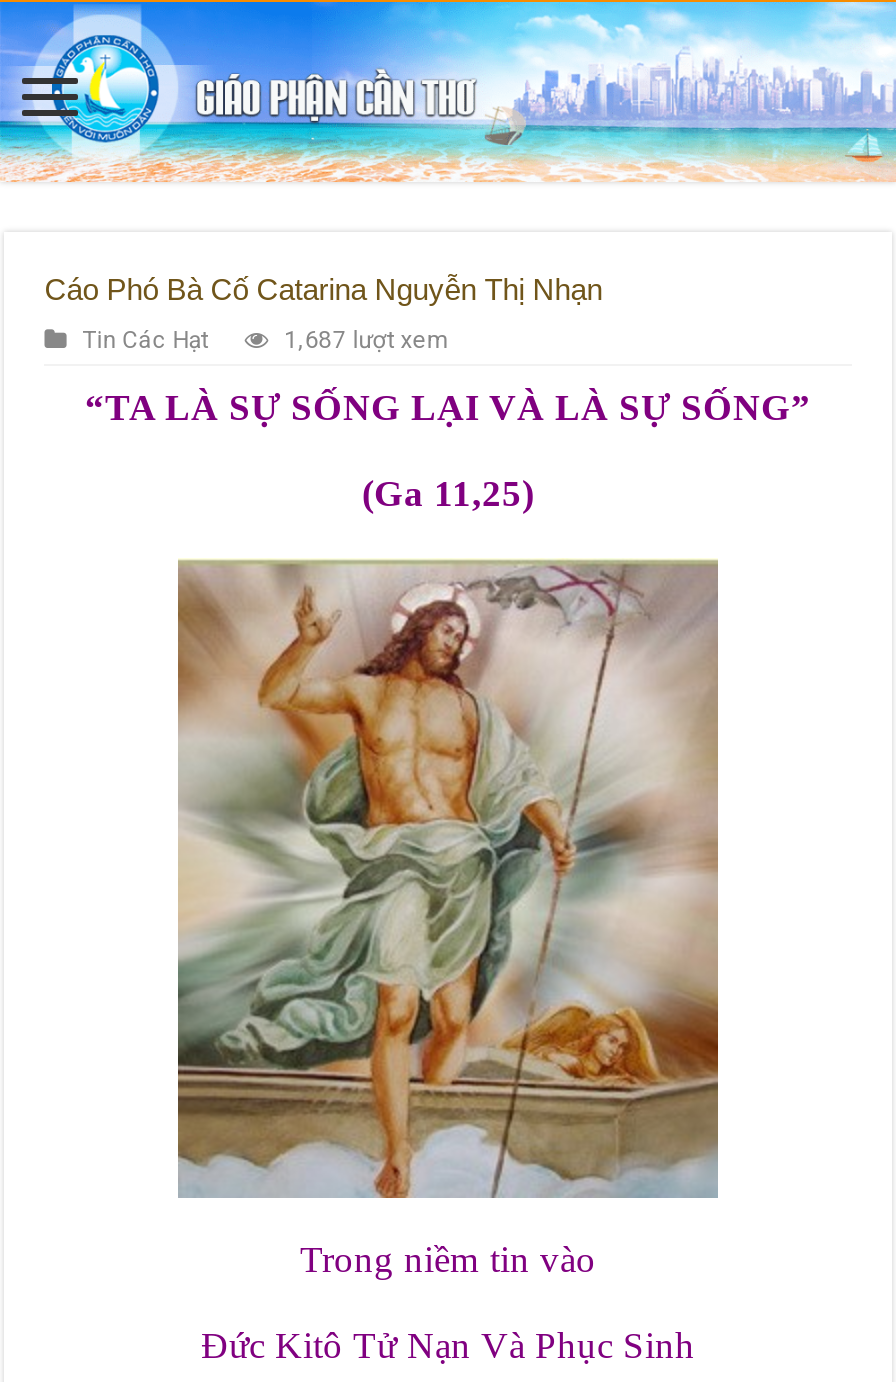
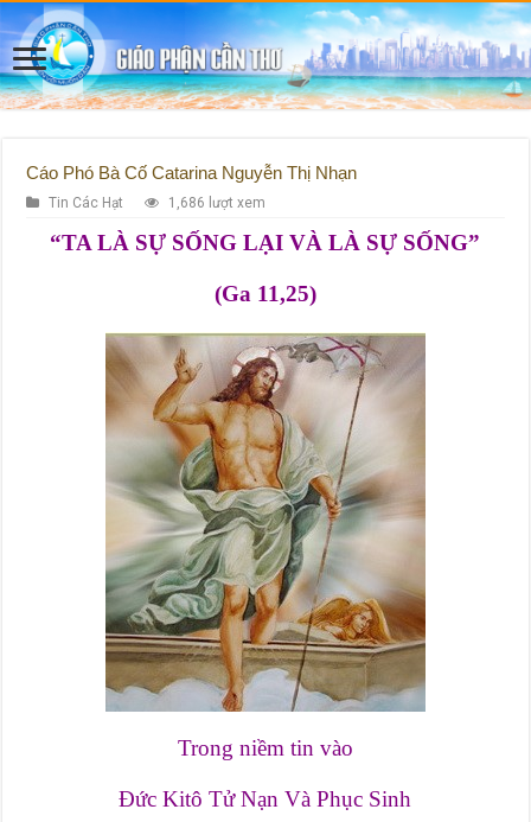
[284,325,448,353] 1,687 lượt xem -> [169,194,266,211] 1,686 lượt xem

